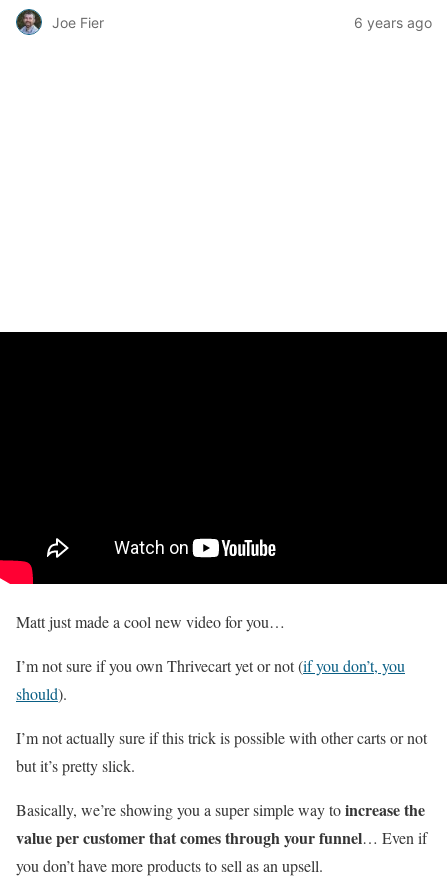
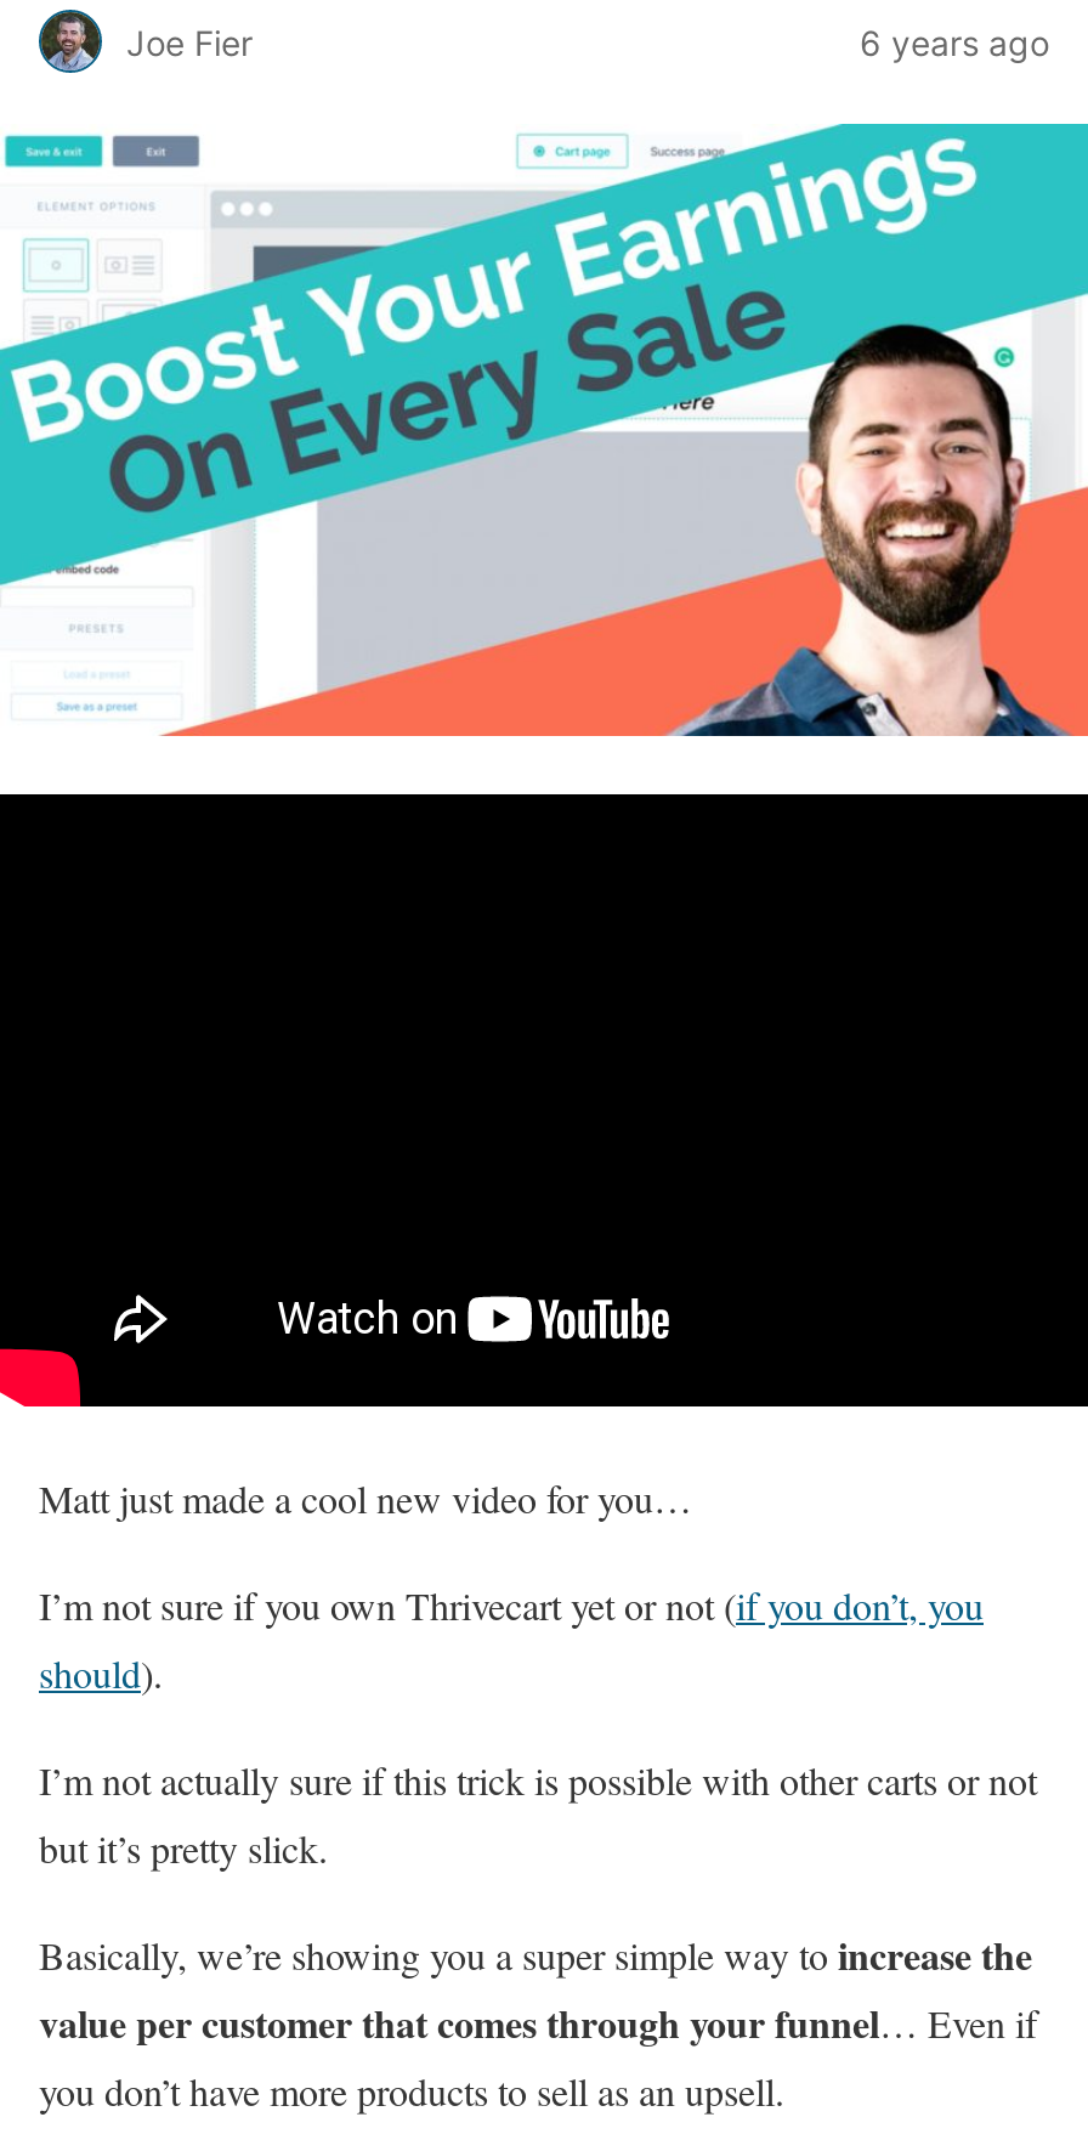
none -> [7,121,1081,738] [image]

